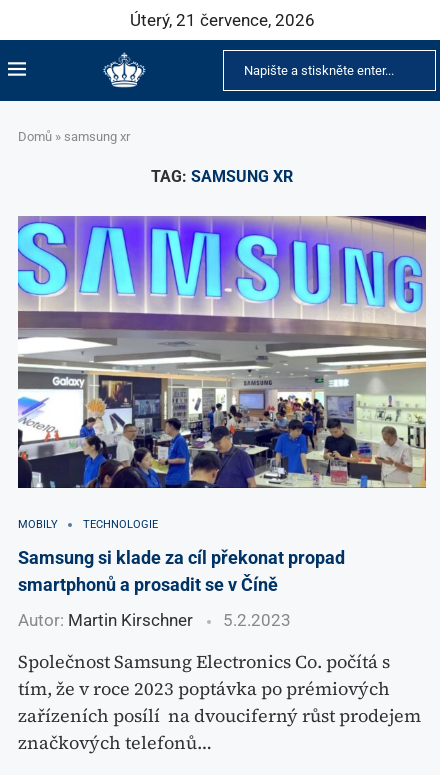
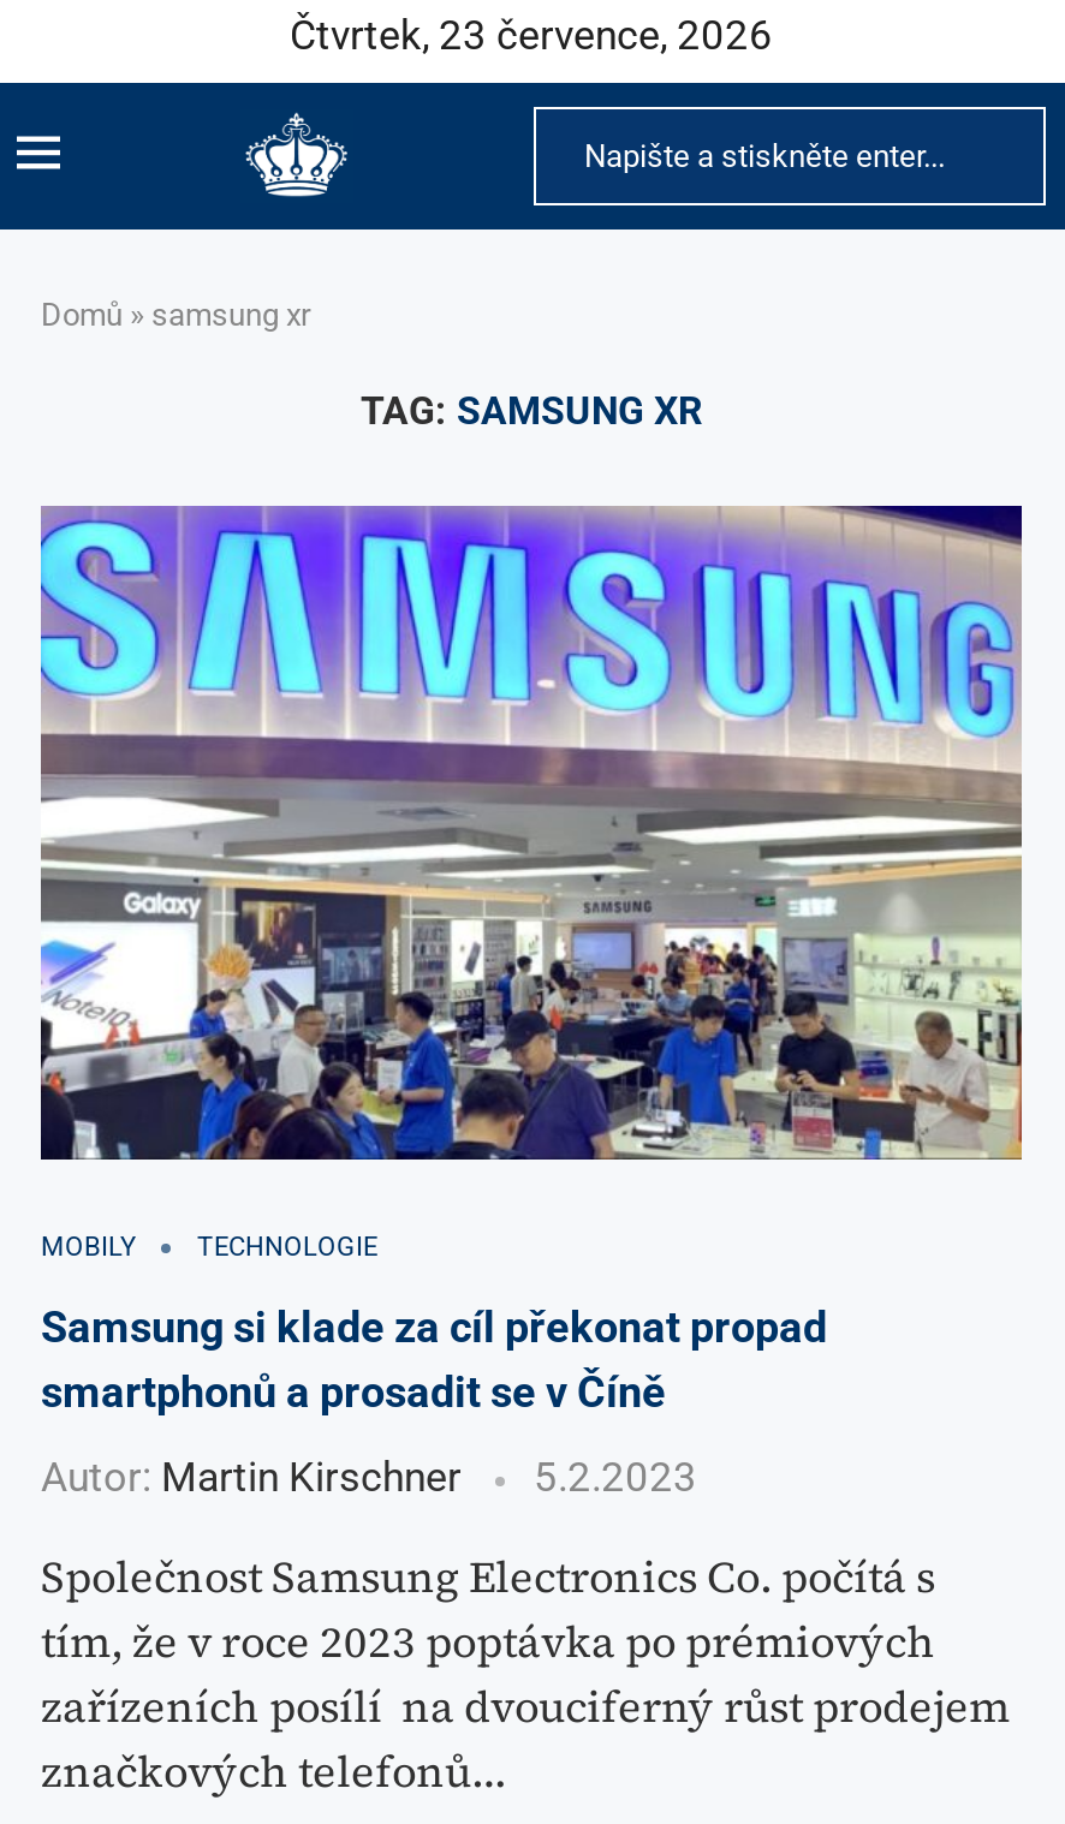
[129,10,314,30] Úterý, 21 července, 2026 -> [290,11,773,59] Čtvrtek, 23 července, 2026

